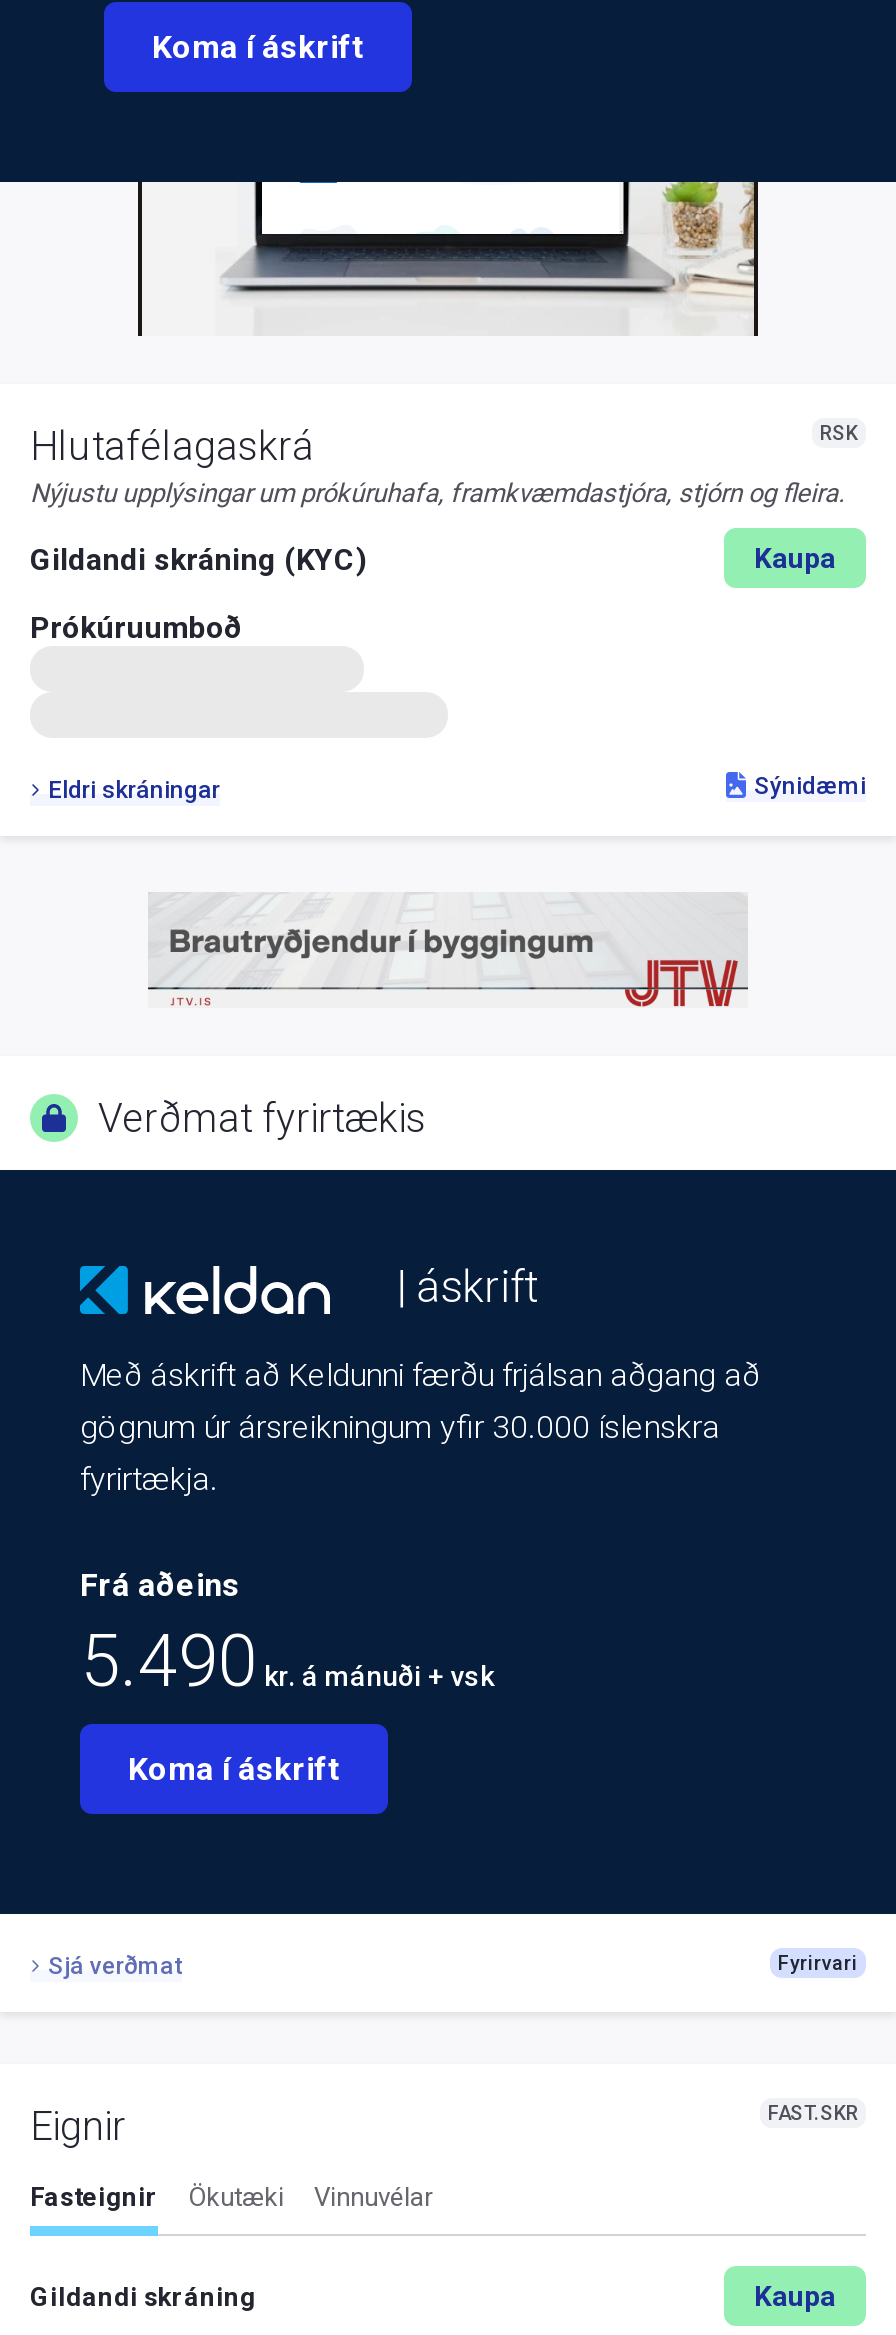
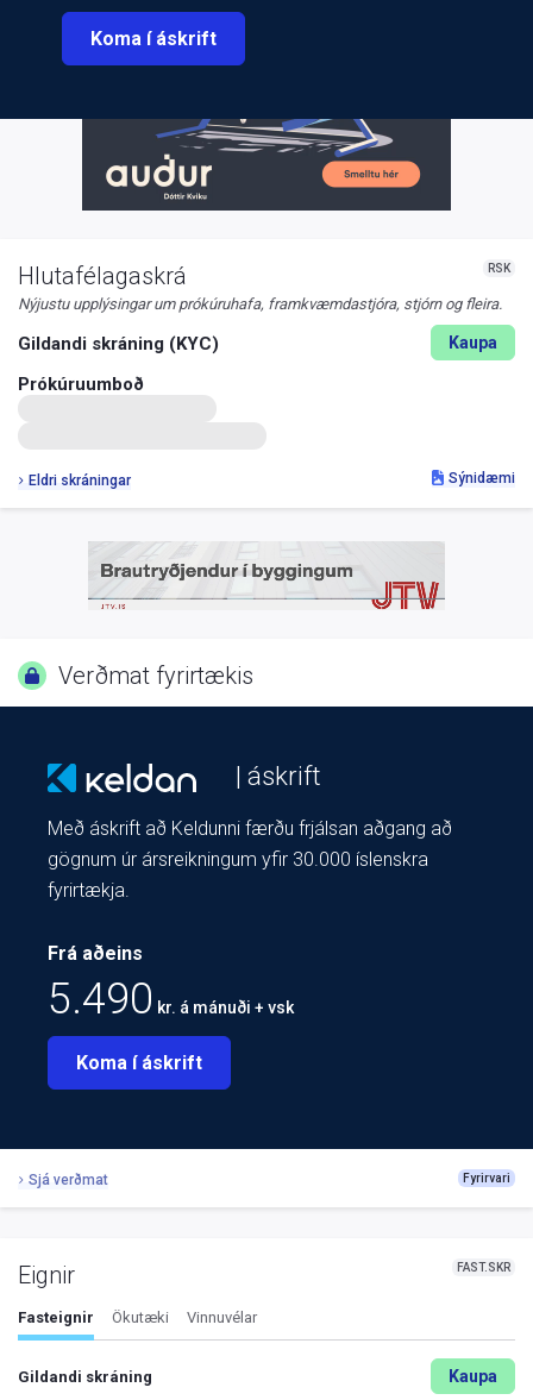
[142,180,756,336] [image] -> [83,118,450,212] [image]

